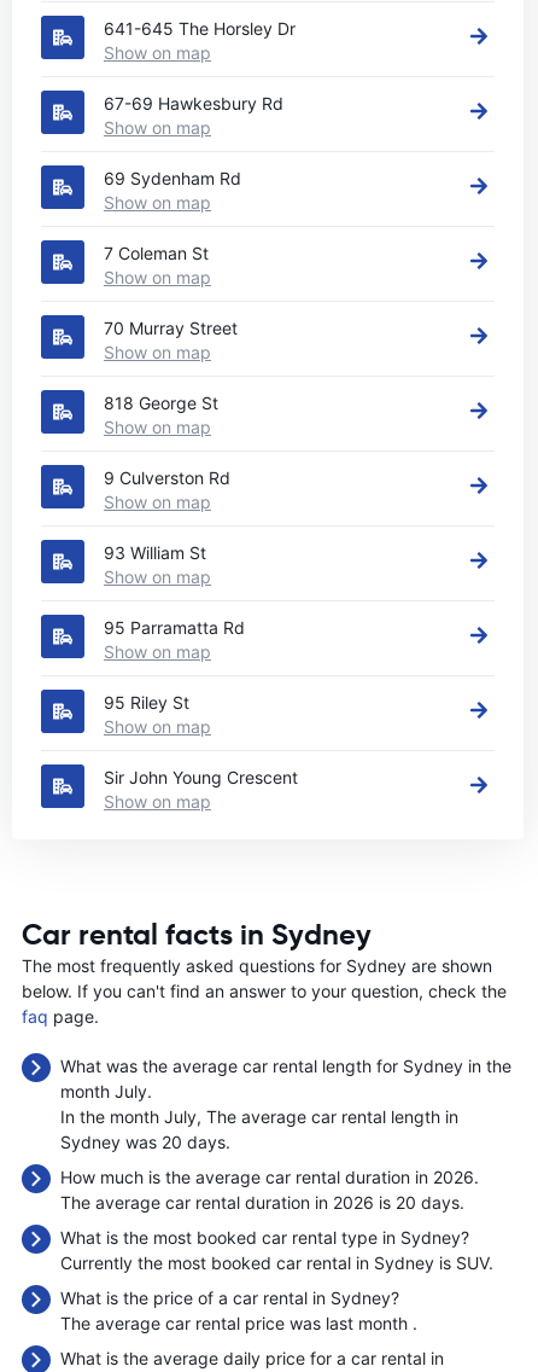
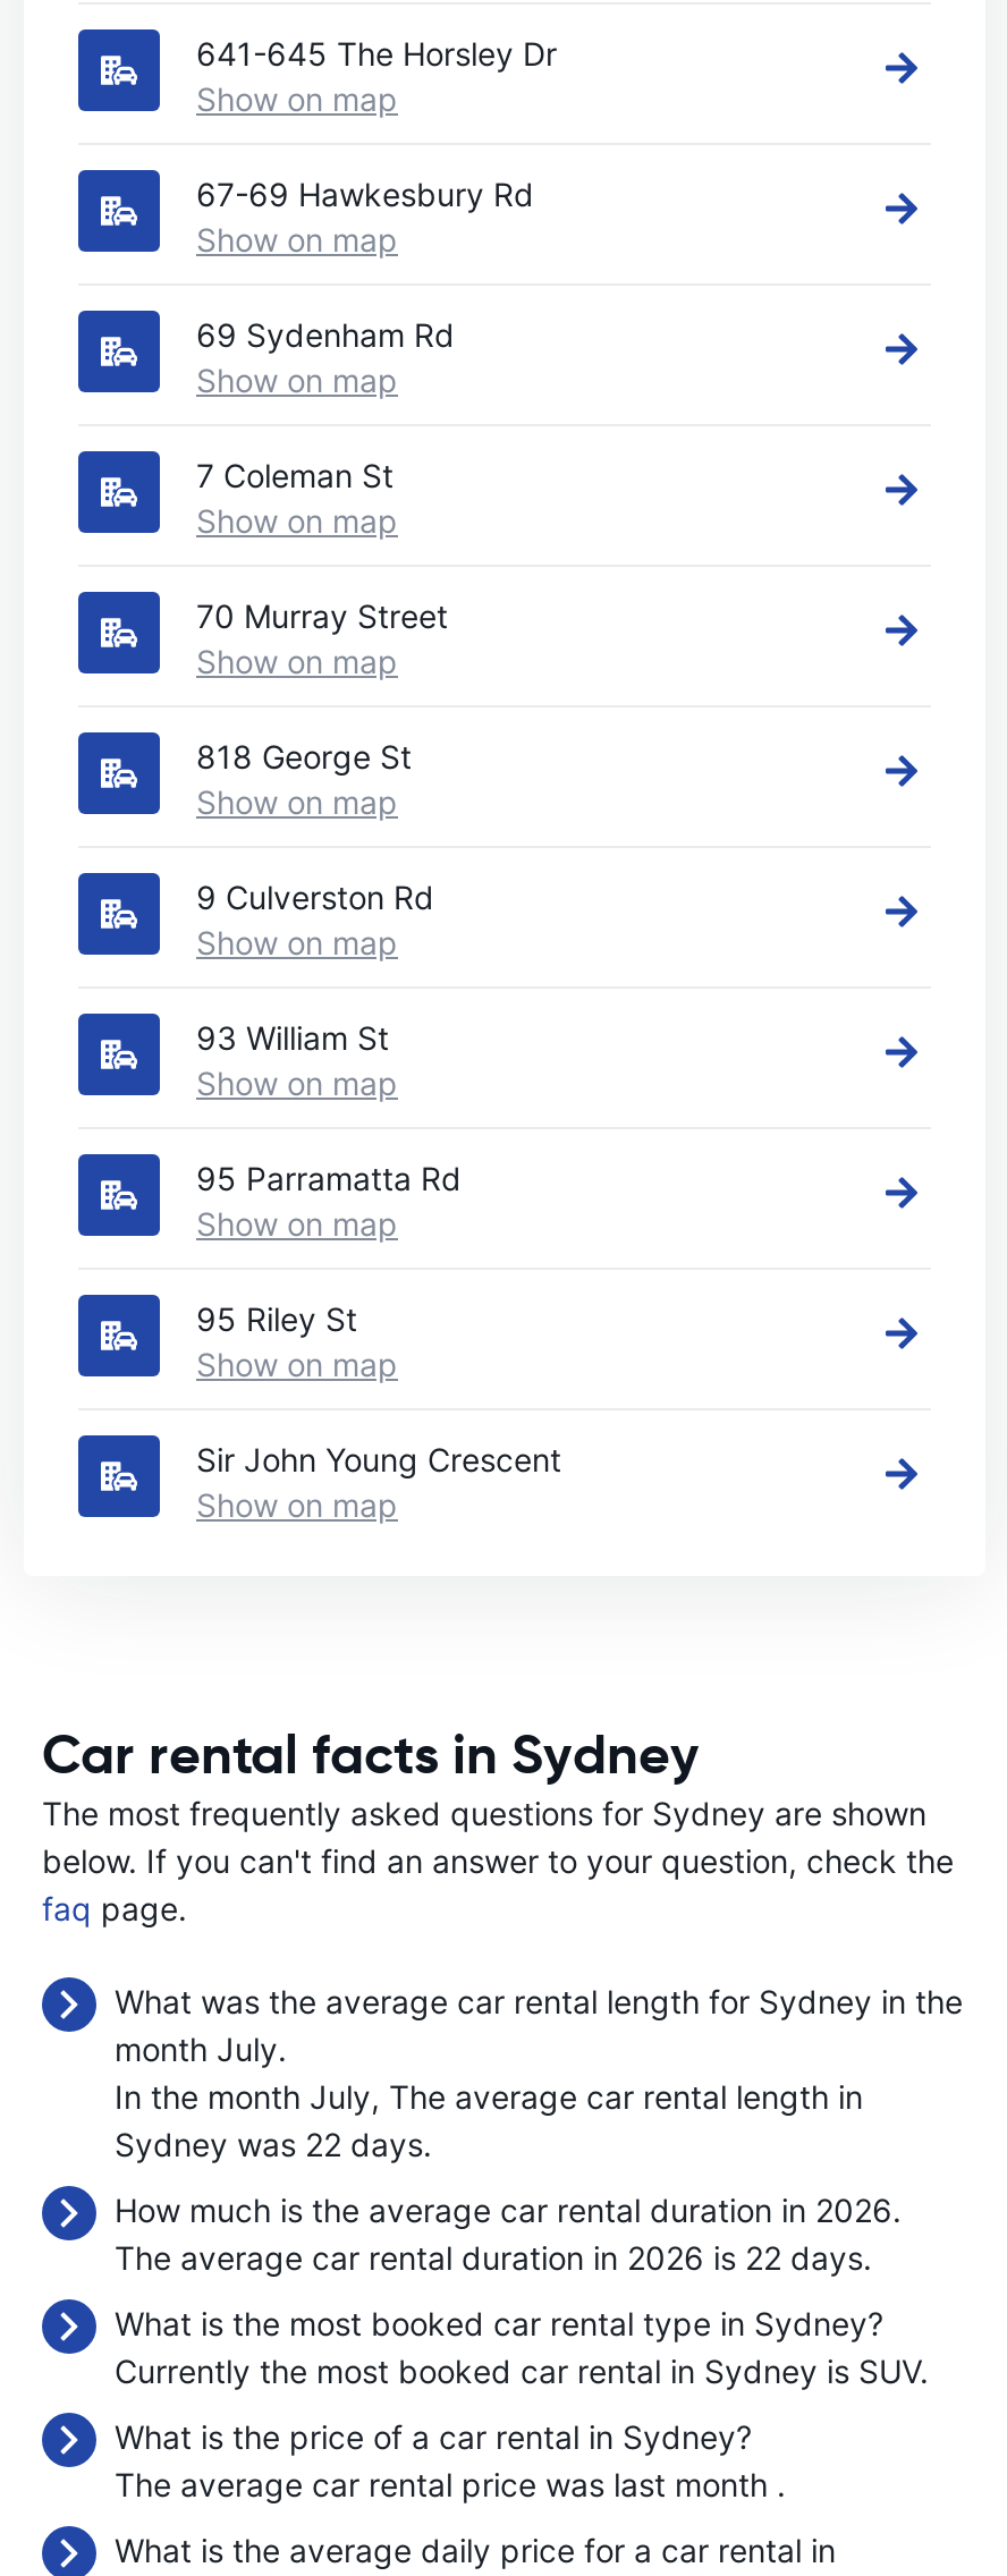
[60,1132,230,1152] Sydney was 20 days. -> [115,2125,432,2163] Sydney was 22 days.
[60,1192,464,1213] The average car rental duration in 2026 is 20 days. -> [115,2238,872,2277] The average car rental duration in 2026 is 22 days.

